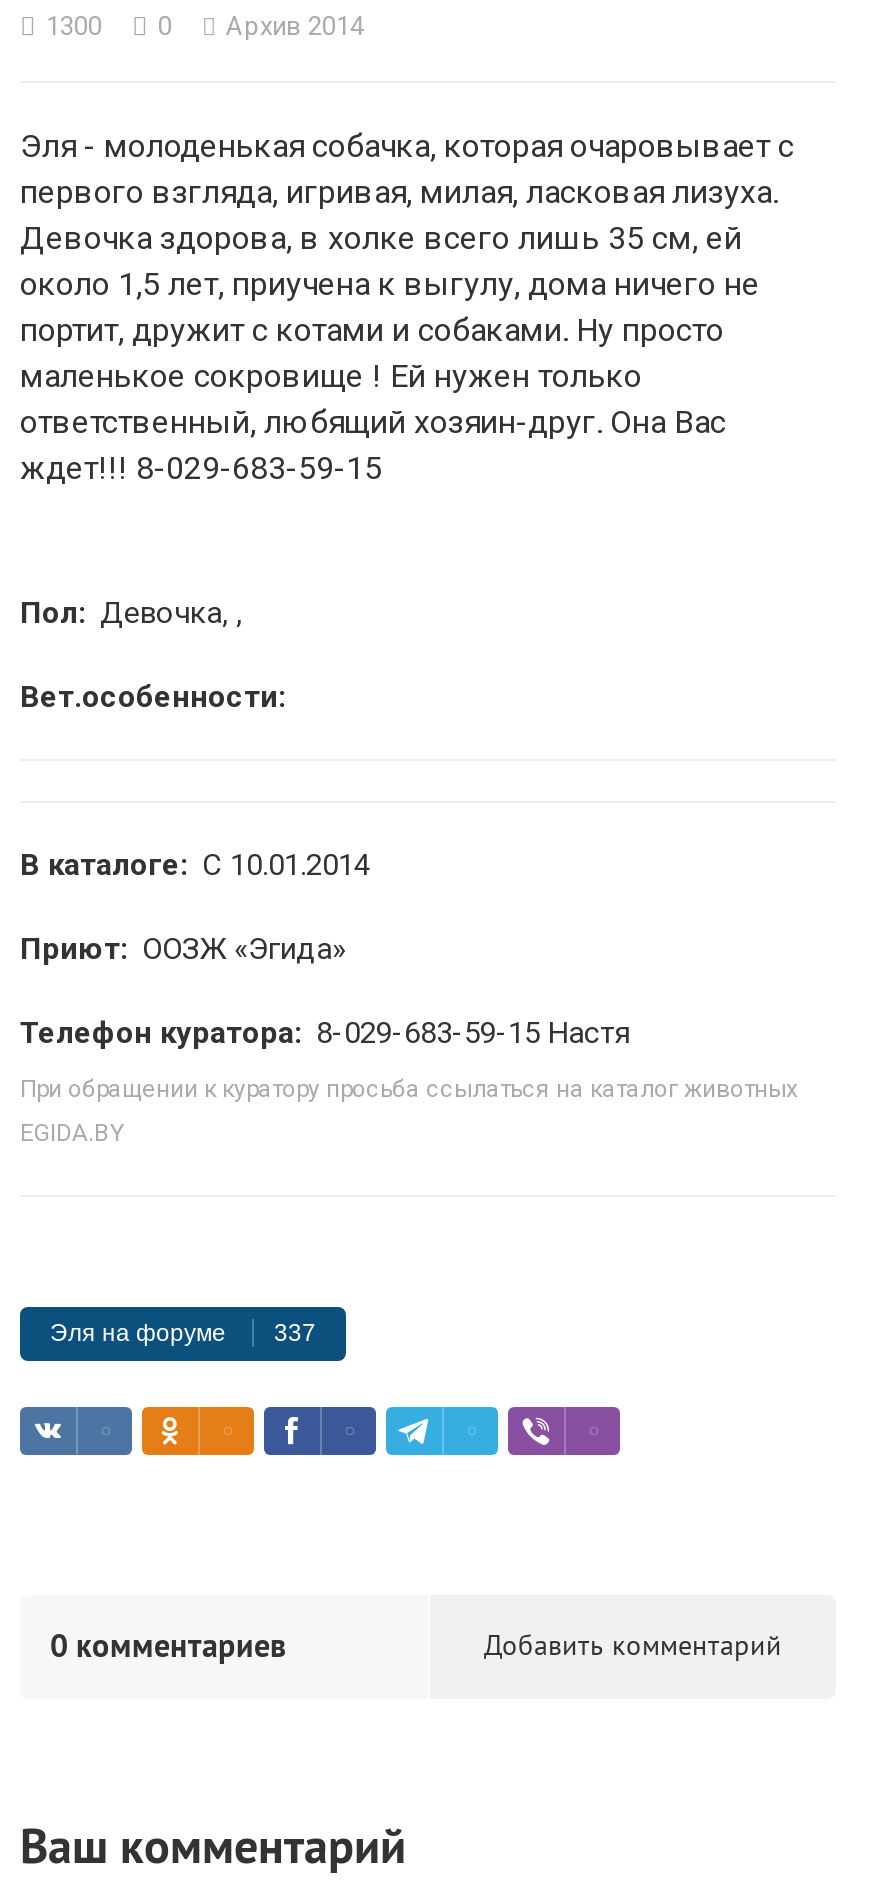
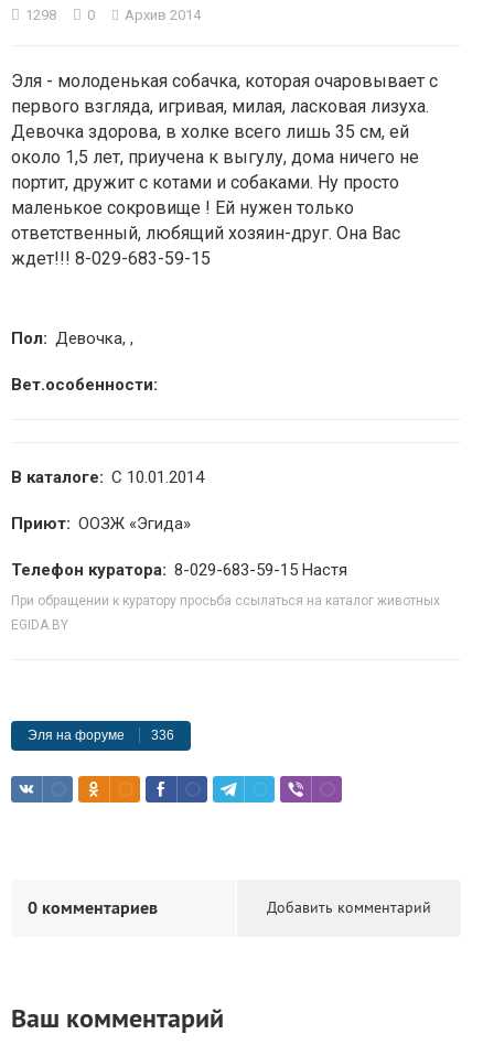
[40,11,364,41] 1300 0 Архив 2014 -> [22,7,201,23] 1298 0 Архив 2014
[50,1319,316,1347] Эля на форуме 337 -> [28,728,174,743] Эля на форуме 336

